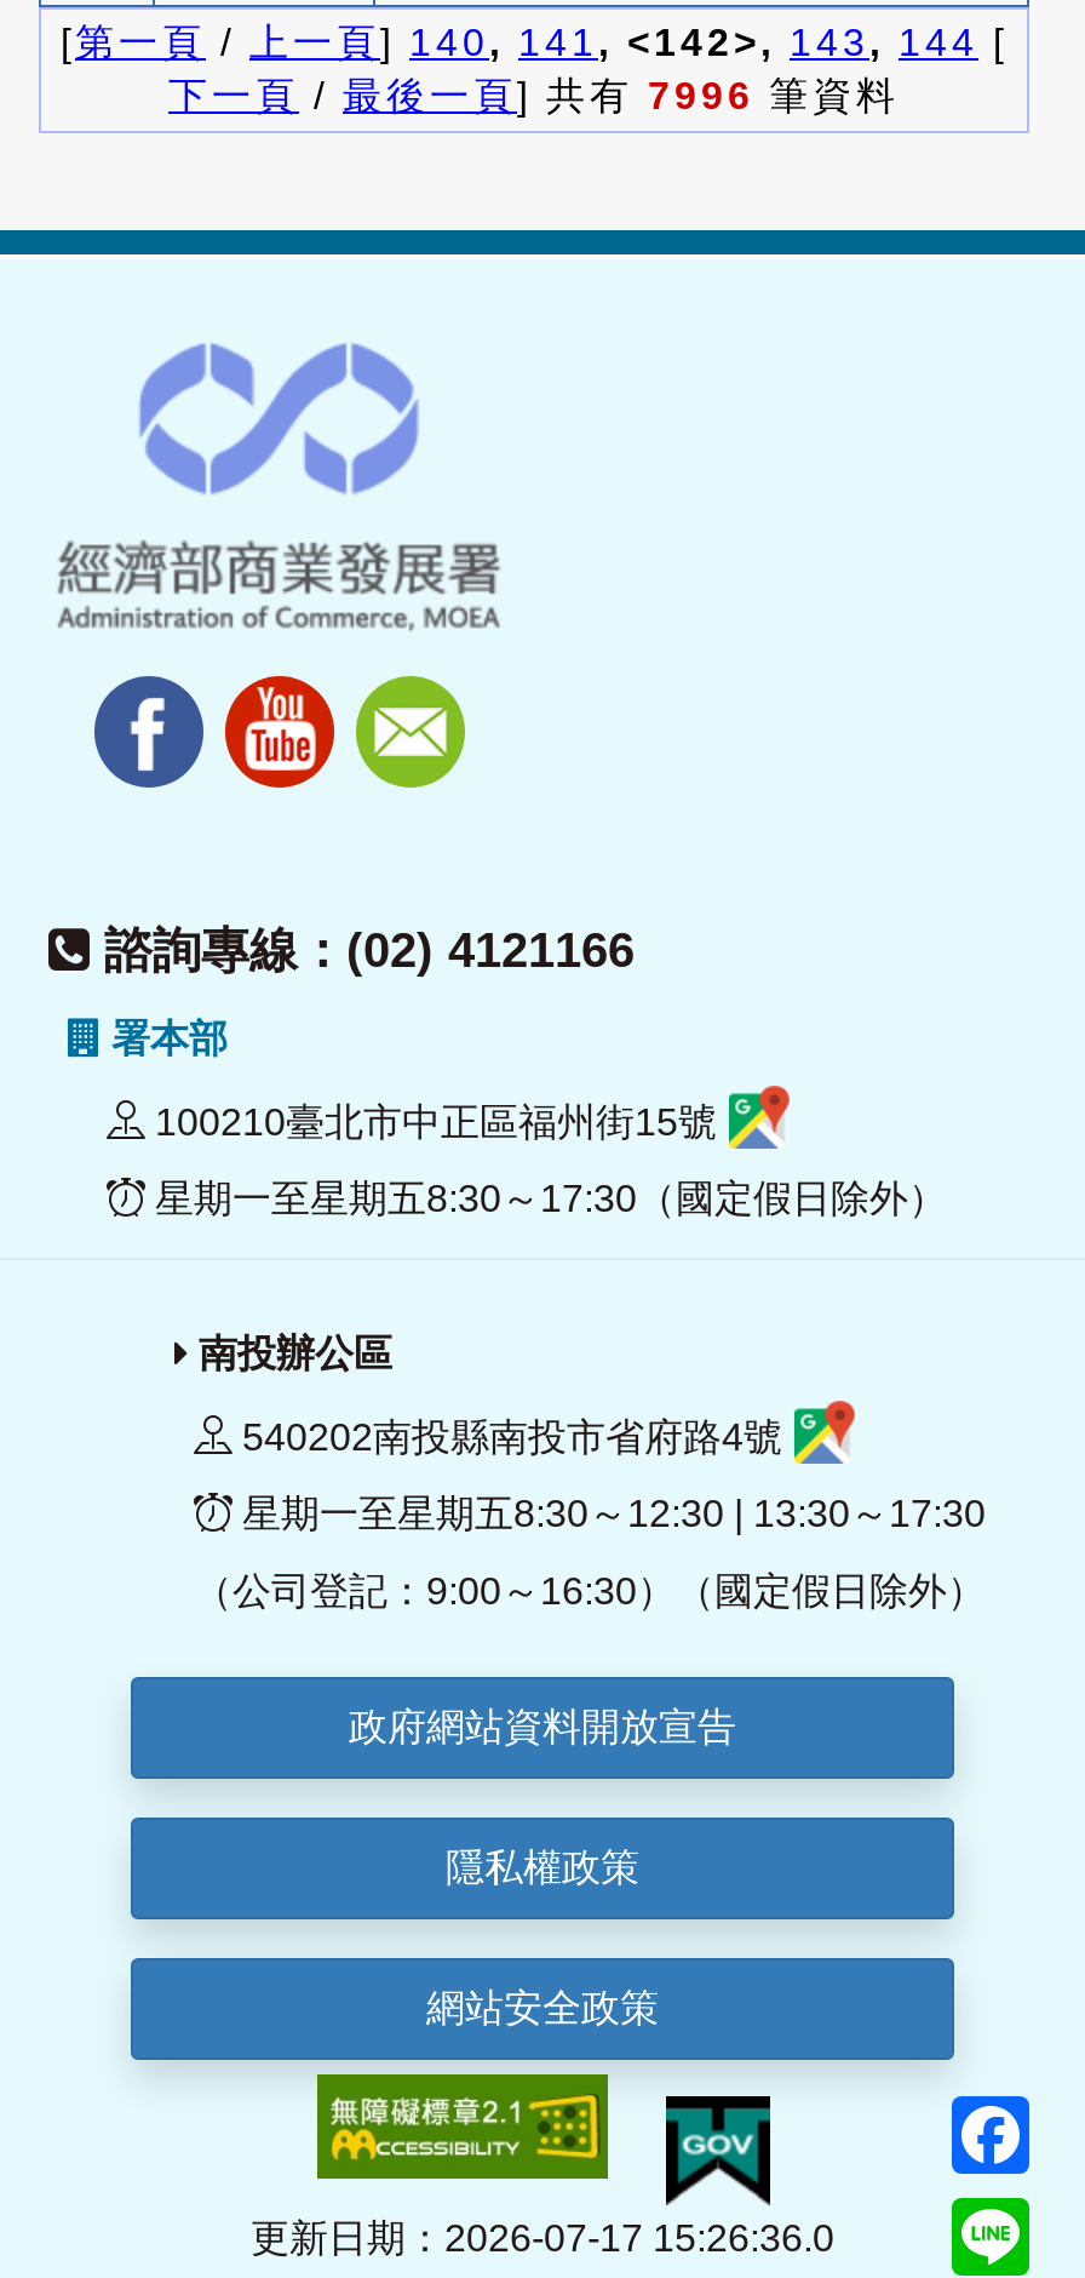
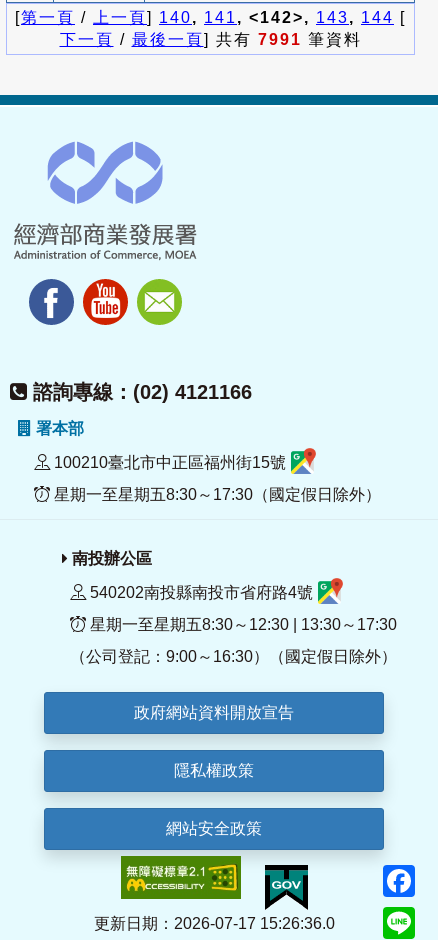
[168,75,900,116] 下一頁/最後一頁] 共有7996筆資料 -> [59,31,361,48] 下一頁/最後一頁] 共有7991筆資料

